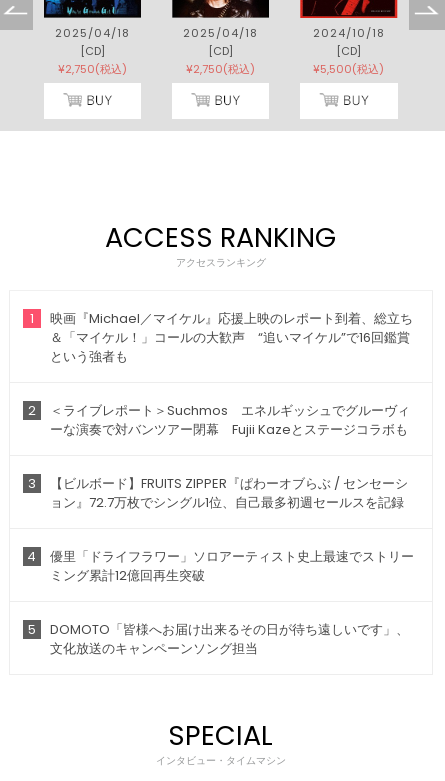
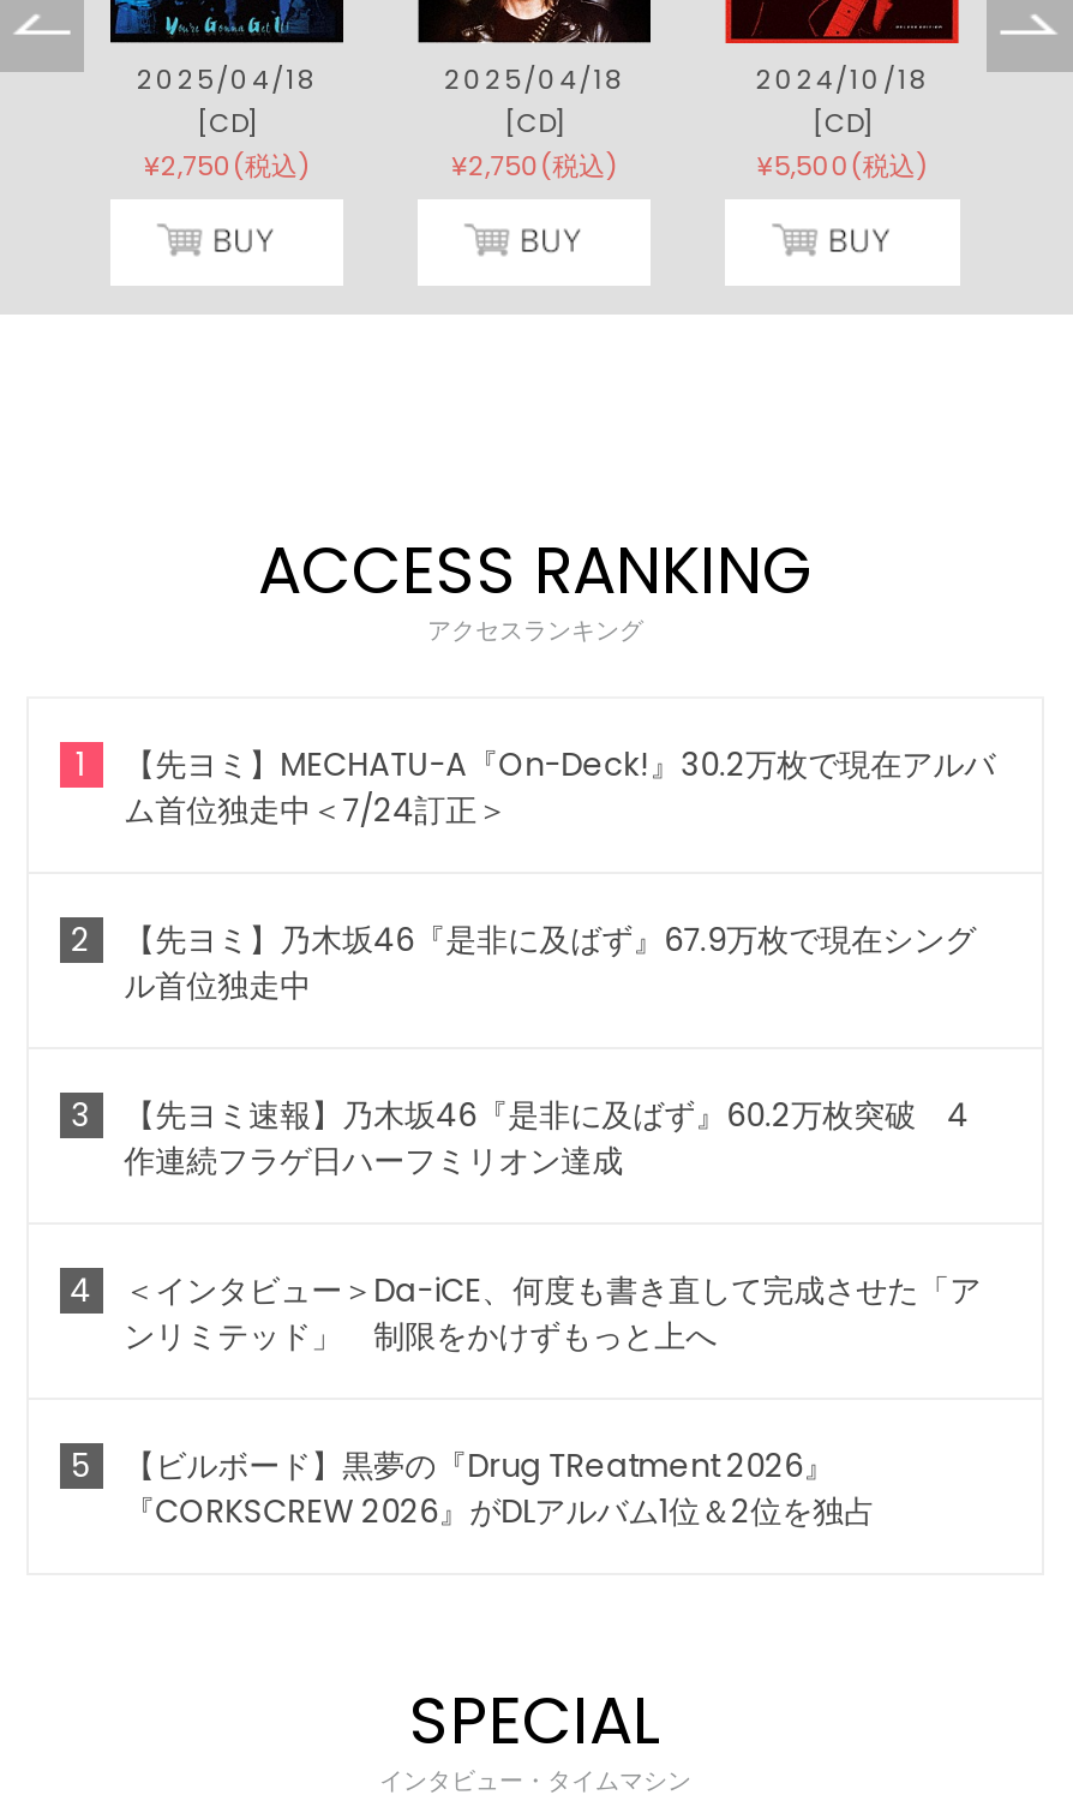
[50,309,413,366] 映画『Michael／マイケル』応援上映のレポート到着、総立ち | ＆「マイケル！」コールの大歓声 “追いマイケル”で16回鑑賞 | という強者も -> [124,742,995,834] 【先ヨミ】MECHATU-A『On-Deck!』30.2万枚で現在アルバ | ム首位独走中＜7/24訂正＞
[50,401,410,439] ＜ライブレポート＞Suchmos エネルギッシュでグルーヴィ | ーな演奏で対バンツアー閉幕 Fujii Kazeとステージコラボも -> [124,918,976,1009] 【先ヨミ】乃木坂46『是非に及ばず』67.9万枚で現在シング | ル首位独走中
[50,474,408,512] 【ビルボード】FRUITS ZIPPER『ぱわーオブらぶ / センセーシ | ョン』72.7万枚でシングル1位、自己最多初週セールスを記録 -> [124,1093,969,1184] 【先ヨミ速報】乃木坂46『是非に及ばず』60.2万枚突破 4 | 作連続フラゲ日ハーフミリオン達成
[50,547,414,585] 優里「ドライフラワー」ソロアーティスト史上最速でストリー | ミング累計12億回再生突破 -> [124,1268,981,1360] ＜インタビュー＞Da-iCE、何度も書き直して完成させた「ア | ンリミテッド」 制限をかけずもっと上へ
[50,620,409,658] DOMOTO「皆様へお届け出来るその日が待ち遠しいです」、 | 文化放送のキャンペーンソング担当 -> [124,1444,875,1535] 【ビルボード】黒夢の『Drug TReatment 2026』 | 『CORKSCREW 2026』がDLアルバム1位＆2位を独占

